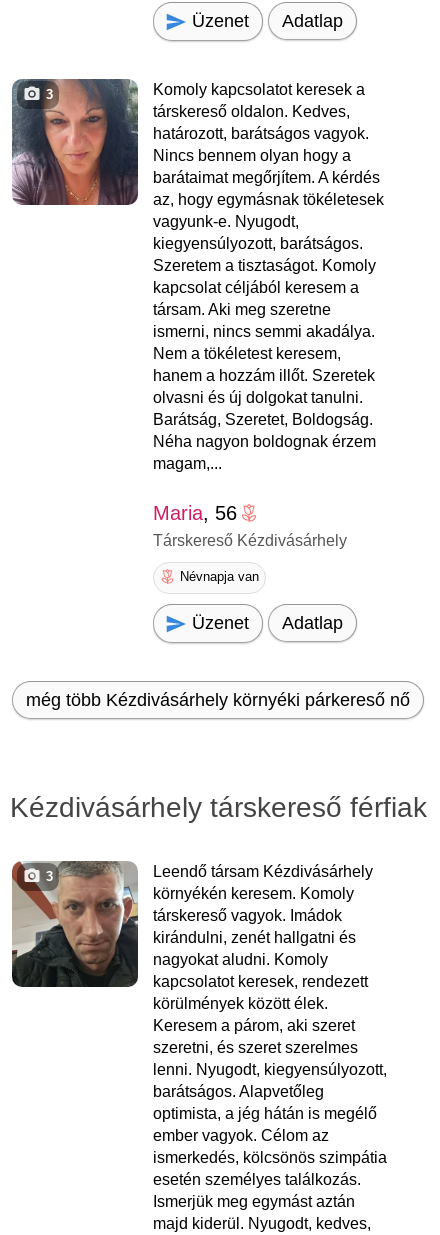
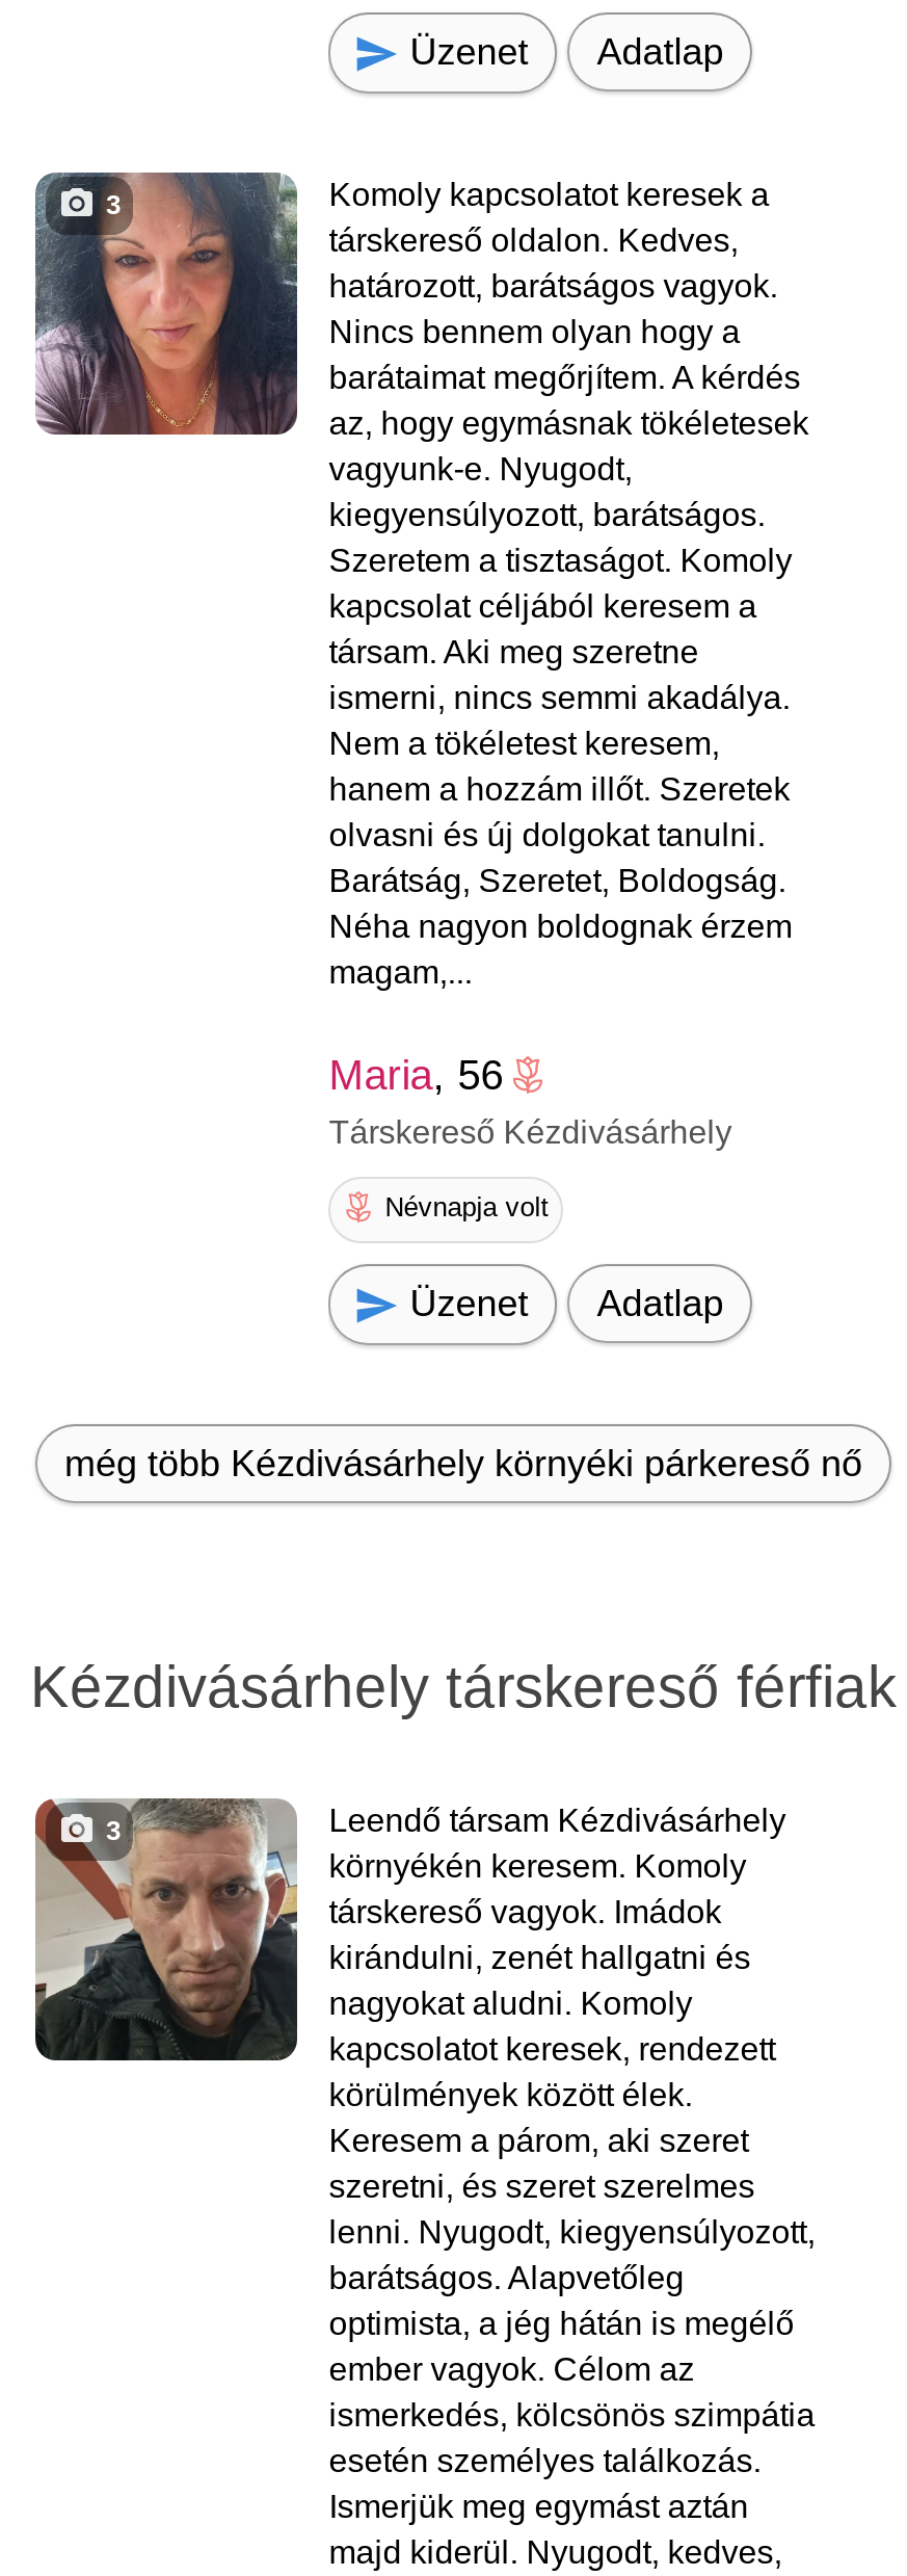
[180,569,259,584] Névnapja van -> [385,1191,549,1222] Névnapja volt

